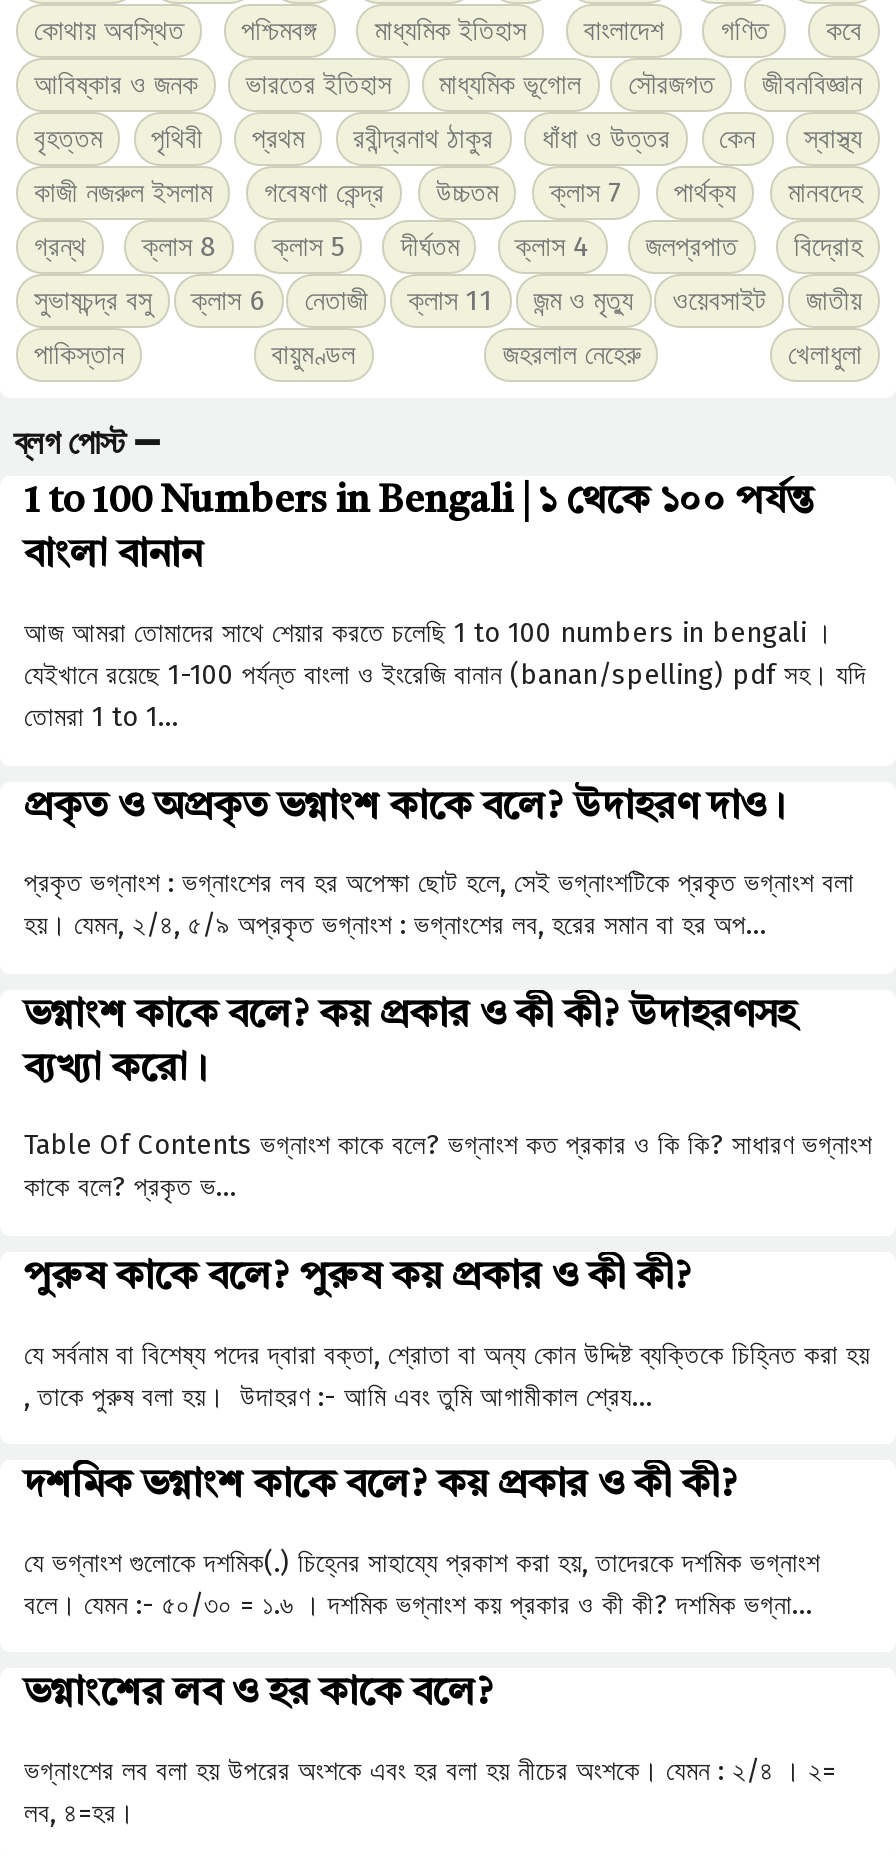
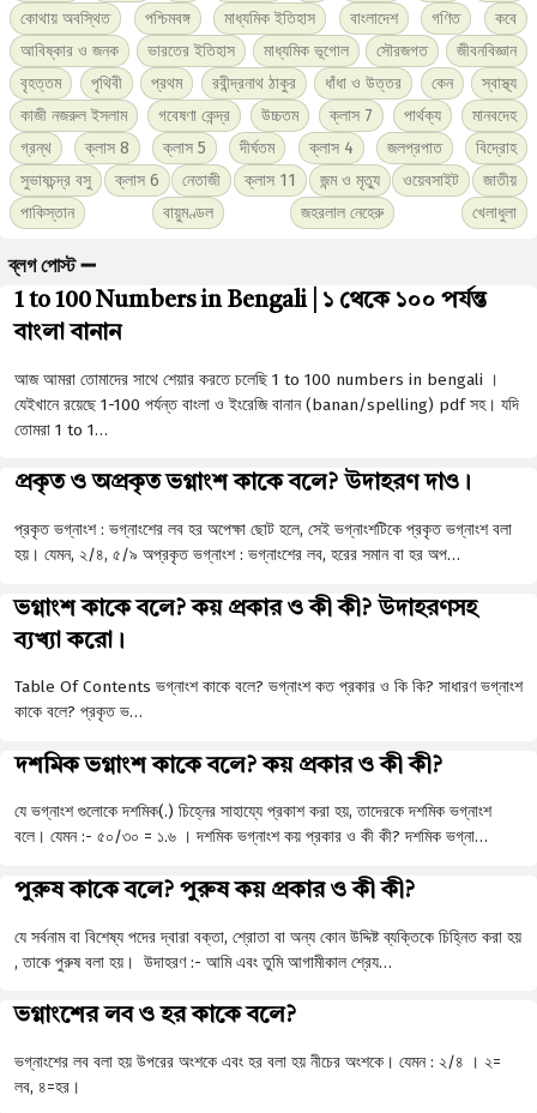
moved [24,1258,870,1413] -> [14,879,521,972]: পুরুষ কাকে বলে? পুরুষ কয় প্রকার ও কী কী? | যে সর্বনাম বা বিশেষ্য পদের দ্বারা বক্তা, শ্রোতা বা অন্য কোন উদ্দিষ্ট ব্যক্তিকে চিহ্নিত করা হয় | , তাকে পুরুষ বলা হয়। উদাহরণ :- আমি এবং তুমি আগামীকাল শ্রেয…
moved [24,1466,820,1621] -> [14,754,491,847]: দশমিক ভগ্নাংশ কাকে বলে? কয় প্রকার ও কী কী? | যে ভগ্নাংশ গুলোকে দশমিক(.) চিহ্নের সাহায্যে প্রকাশ করা হয়, তাদেরকে দশমিক ভগ্নাংশ | বলে। যেমন :- ৫০/৩০ = ১.৬ । দশমিক ভগ্নাংশ কয় প্রকার ও কী কী? দশমিক ভগ্না…

